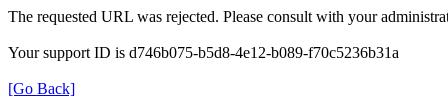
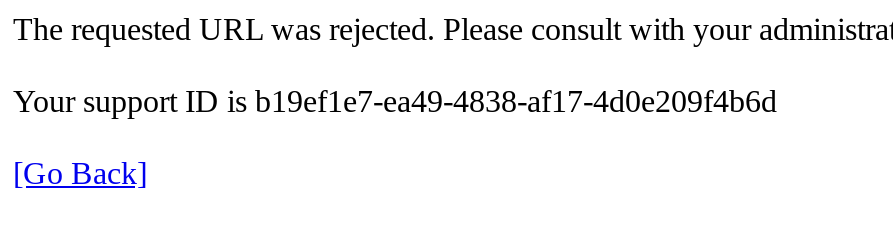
[8,44,399,61] Your support ID is d746b075-b5d8-4e12-b089-f70c5236b31a -> [13,84,777,118] Your support ID is b19ef1e7-ea49-4838-af17-4d0e209f4b6d

